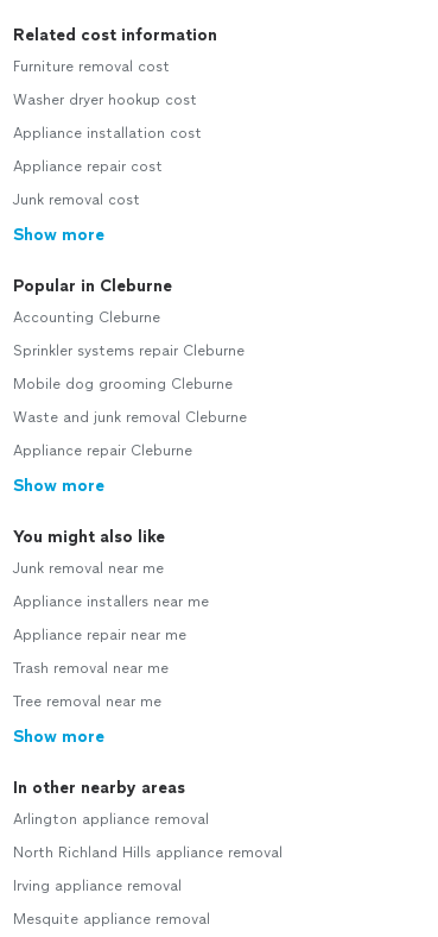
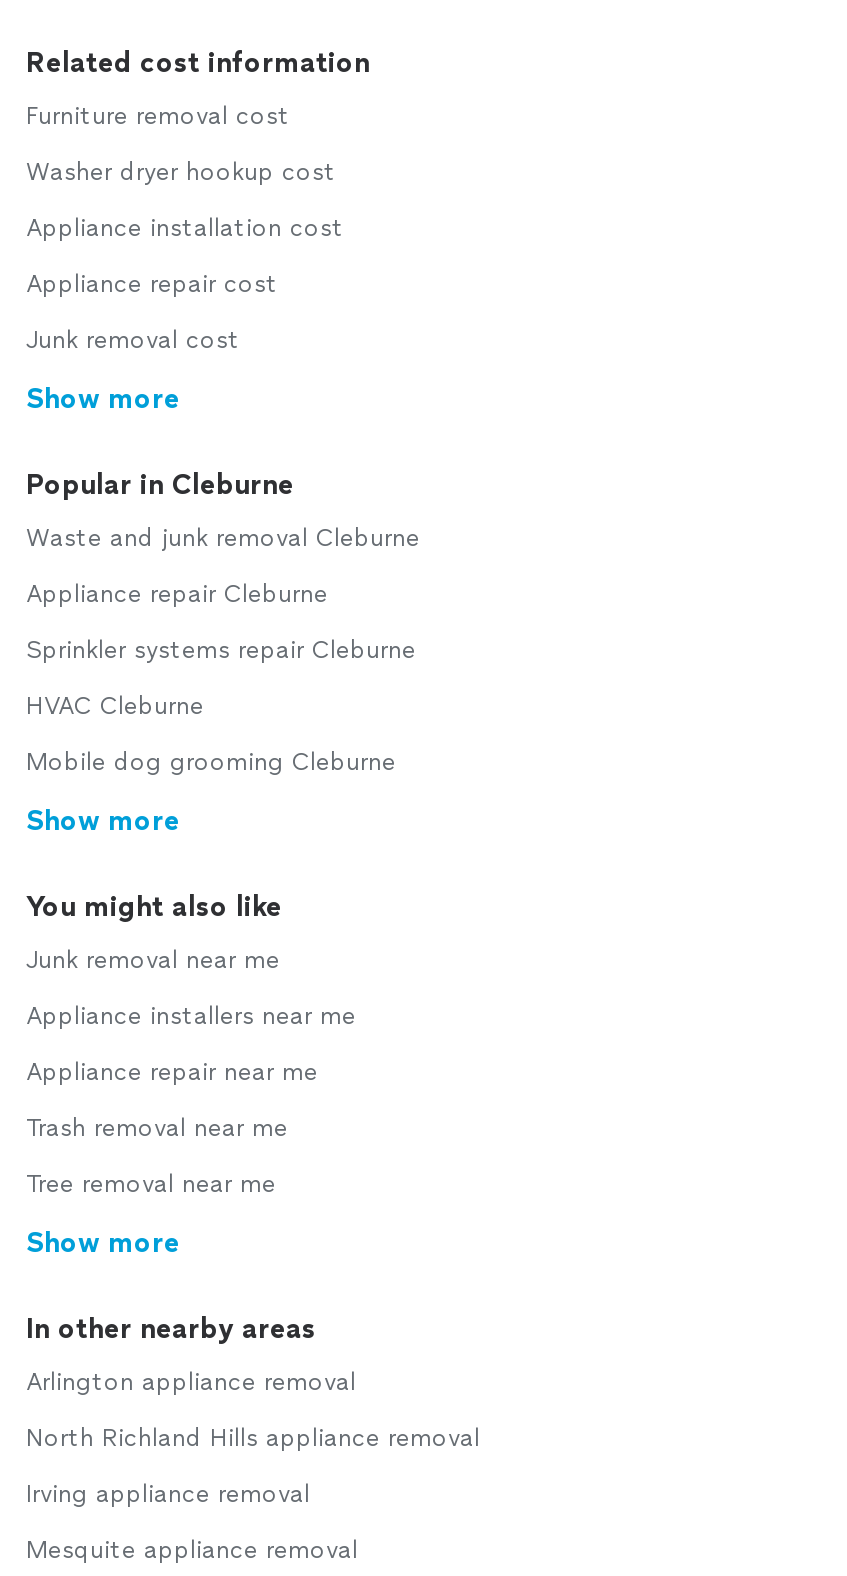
[13,309,160,326] Accounting Cleburne -> none
moved [13,342,245,392] -> [26,636,416,776]: Sprinkler systems repair Cleburne | Mobile dog grooming Cleburne
moved [13,409,247,459] -> [26,524,420,608]: Waste and junk removal Cleburne | Appliance repair Cleburne
none -> [26,692,204,720] HVAC Cleburne

